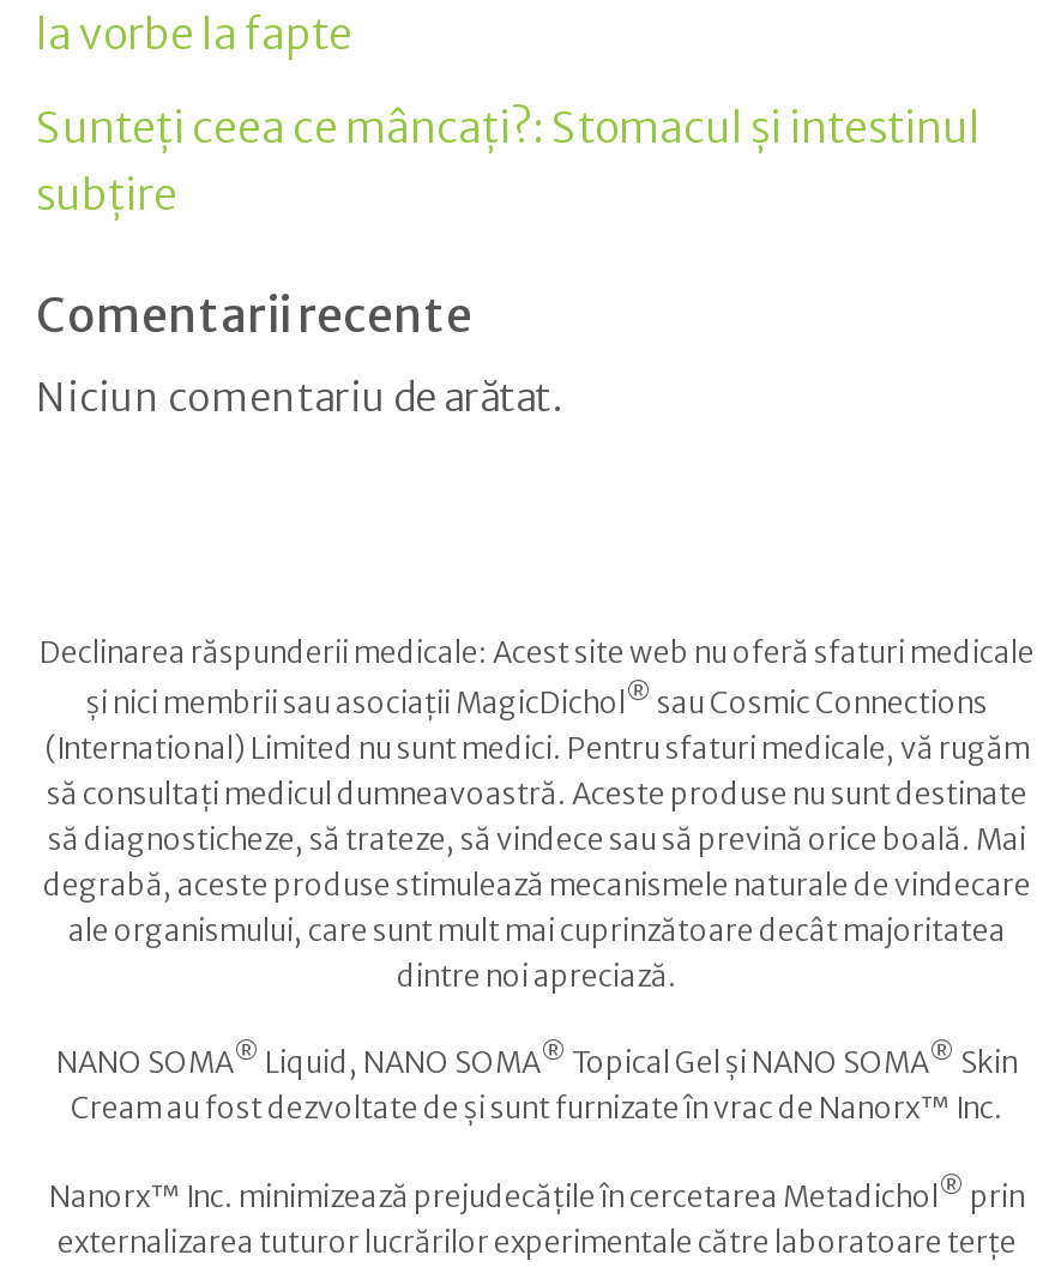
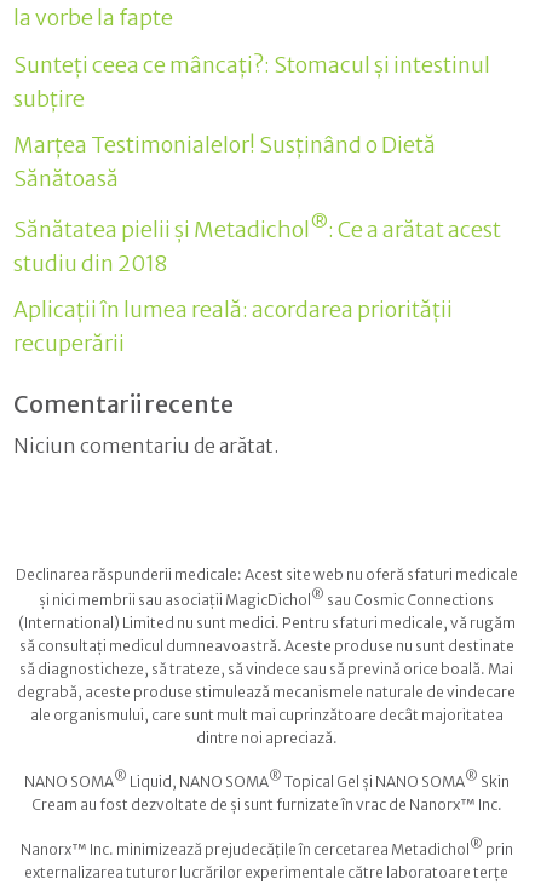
none -> [13,132,501,357] Marțea Testimonialelor! Susținând o Dietă | Sănătoasă | Sănătatea pielii și Metadichol®: Ce a arătat acest | studiu din 2018 | Aplicații în lumea reală: acordarea priorității | recuperării

